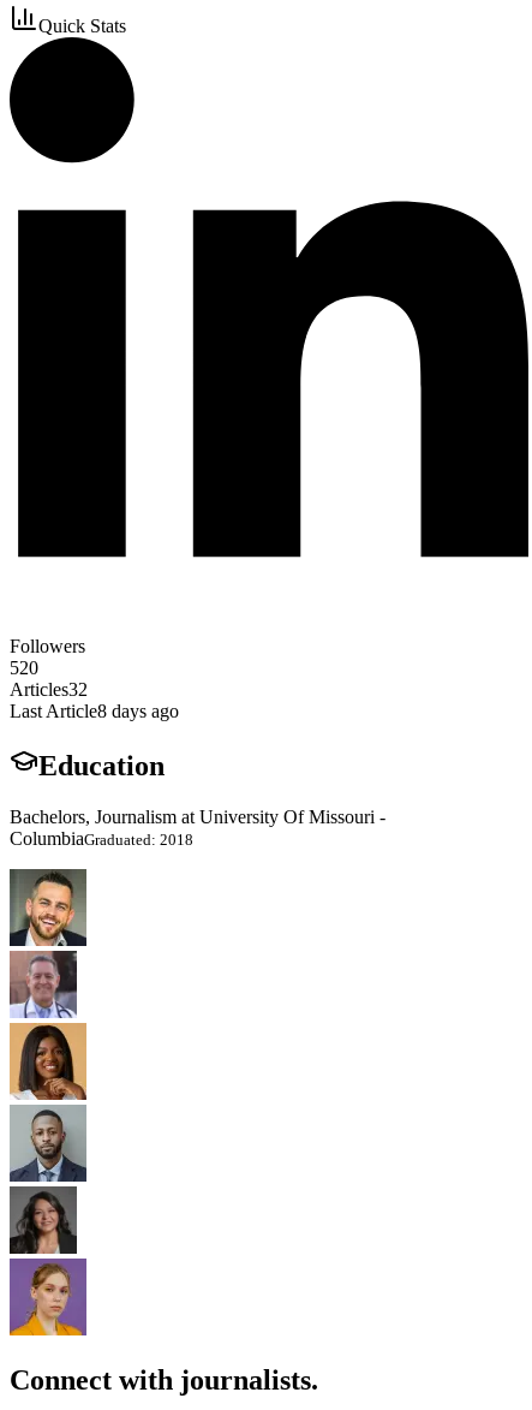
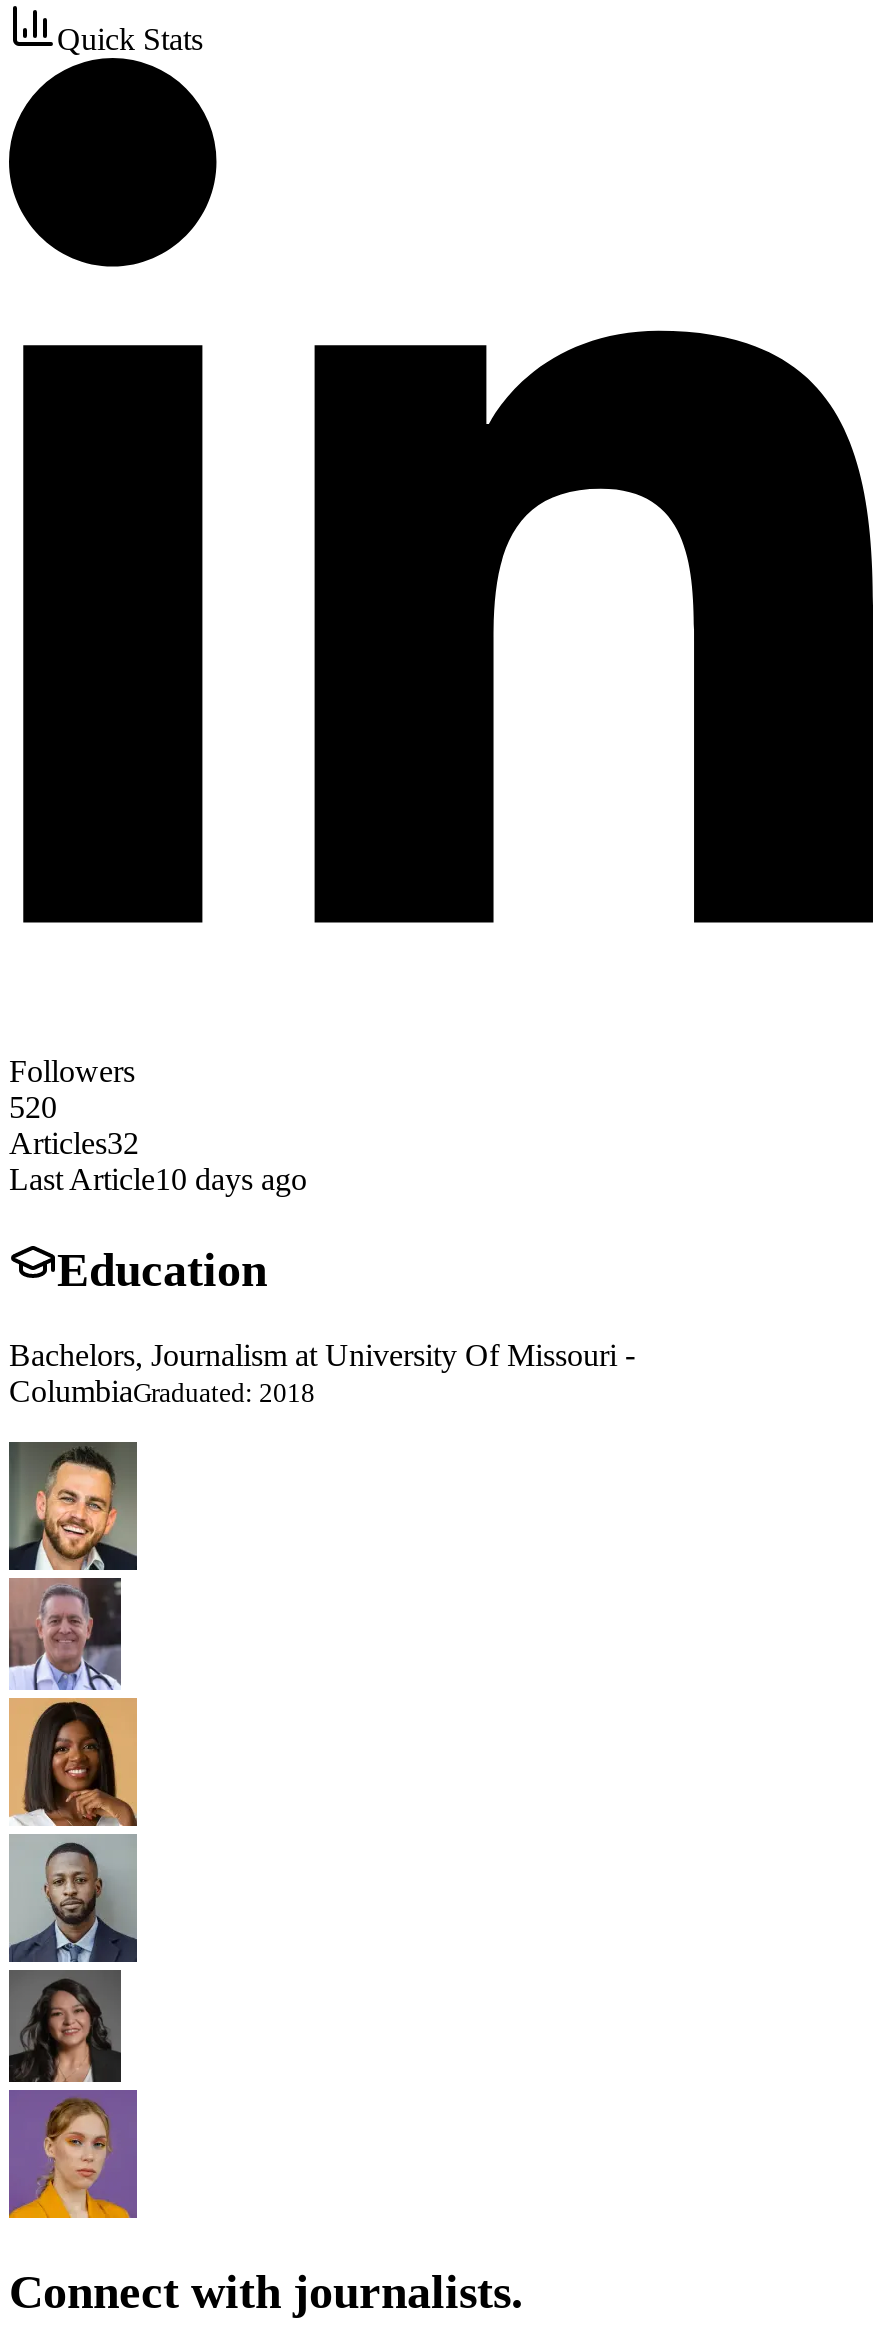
[10,701,179,721] Last Article8 days ago -> [9,1162,307,1196] Last Article10 days ago

